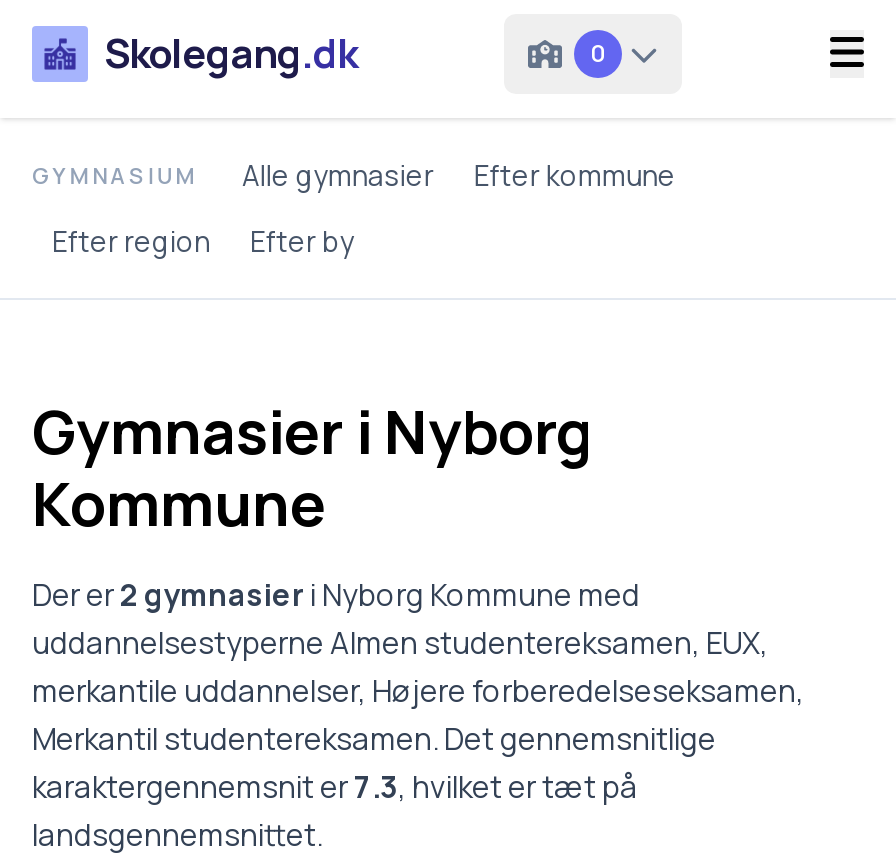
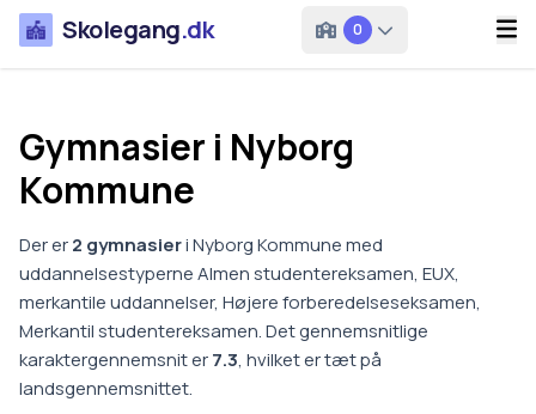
[32,156,676,260] GYMNASIUM | Alle gymnasier | Efter kommune | Efter region | Efter by -> none

